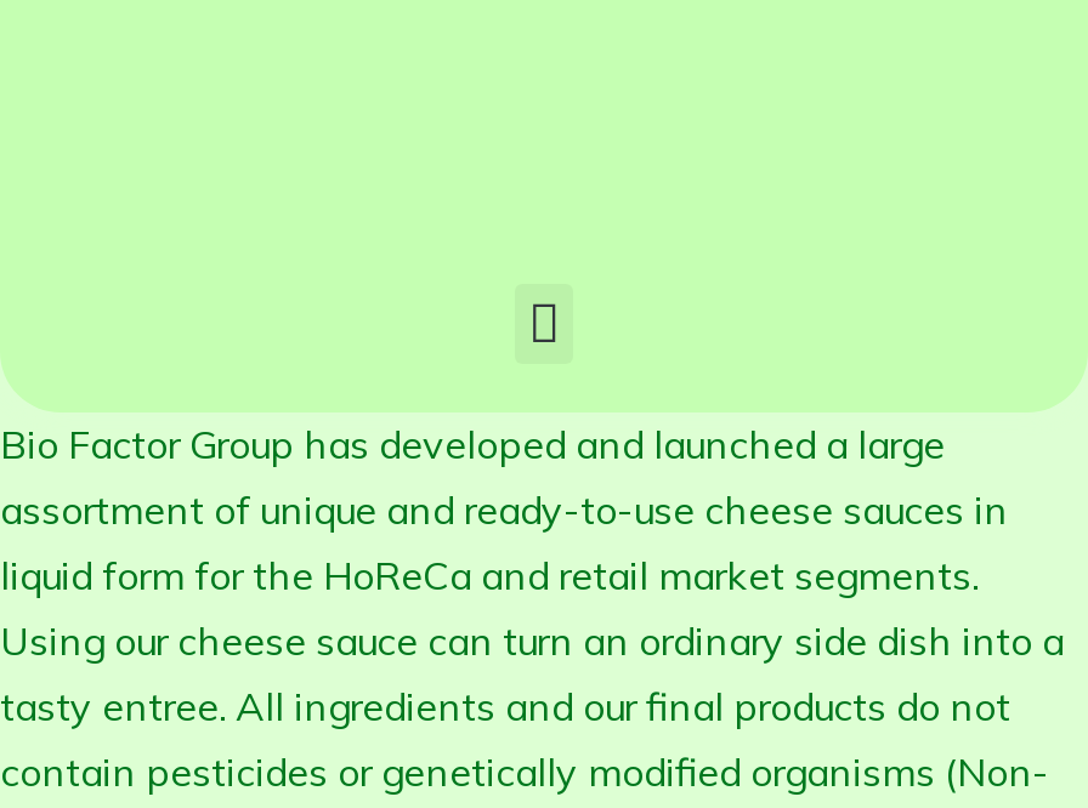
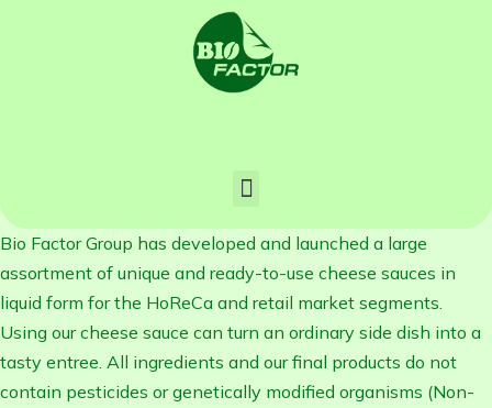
none -> [192,11,300,93] [image]

